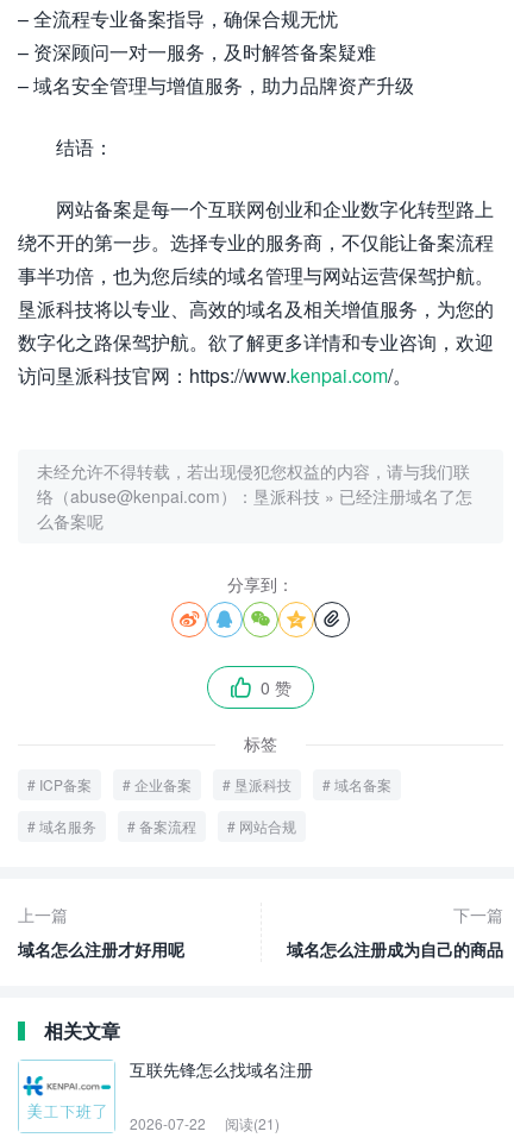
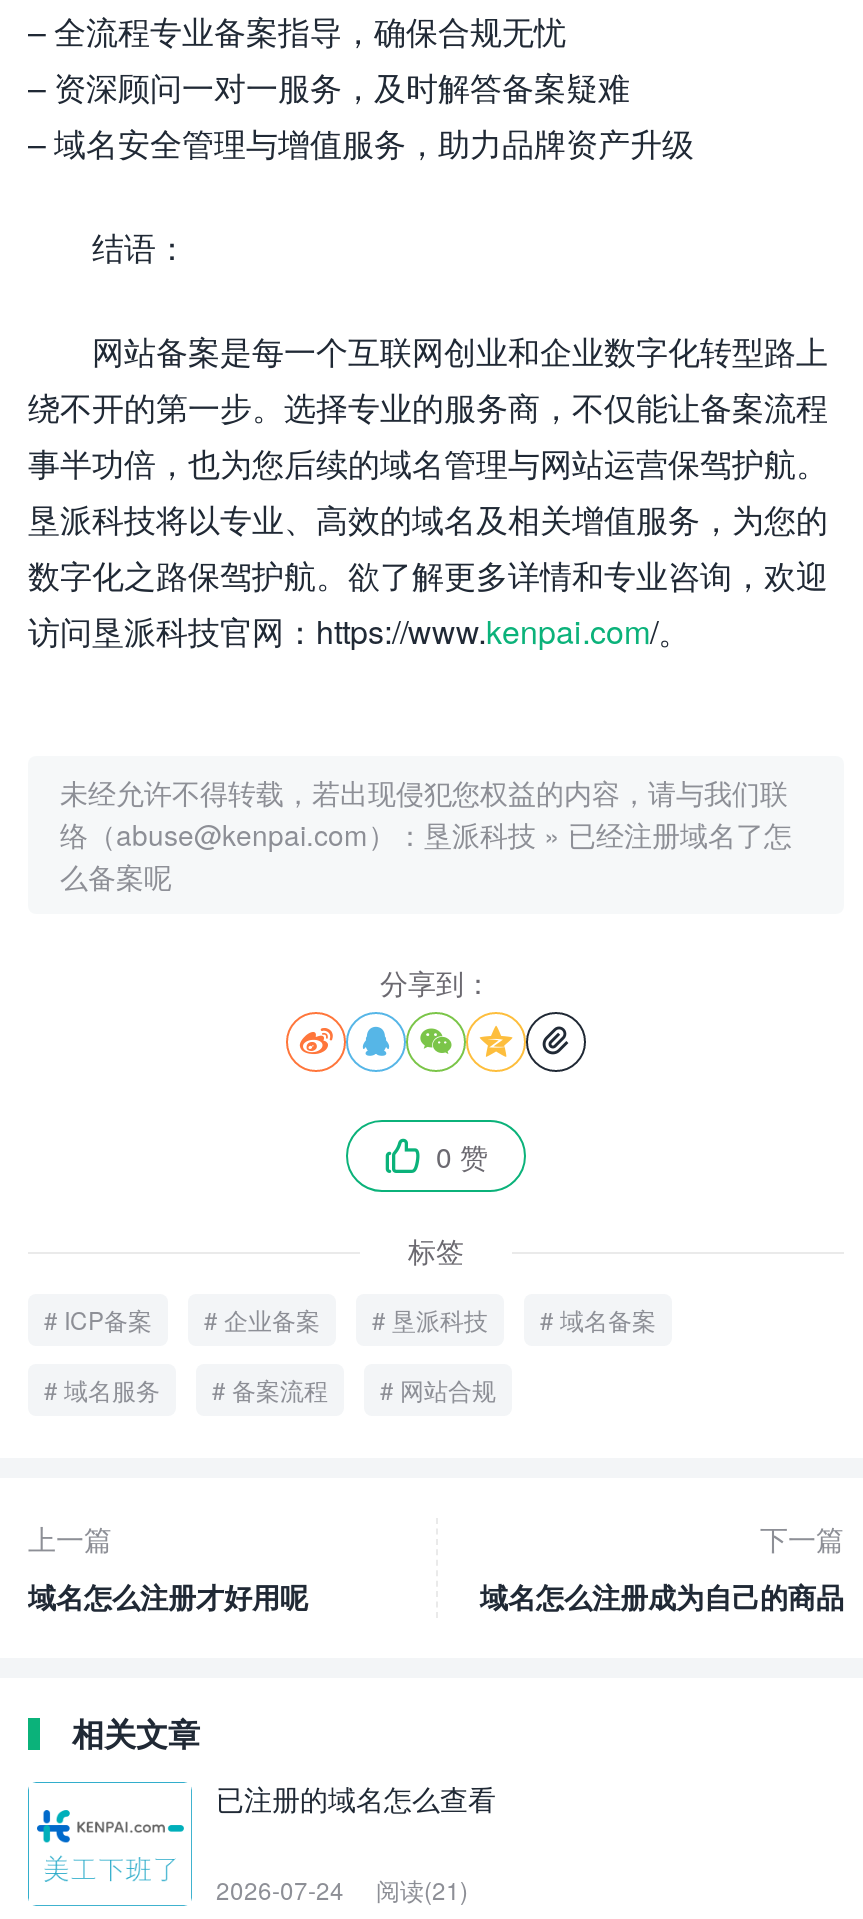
[130,1057,313,1081] 互联先锋怎么找域名注册 -> [216,1778,496,1818] 已注册的域名怎么查看
[130,1113,280,1133] 2026-07-22 阅读(21) -> [216,1872,468,1906] 2026-07-24 阅读(21)

